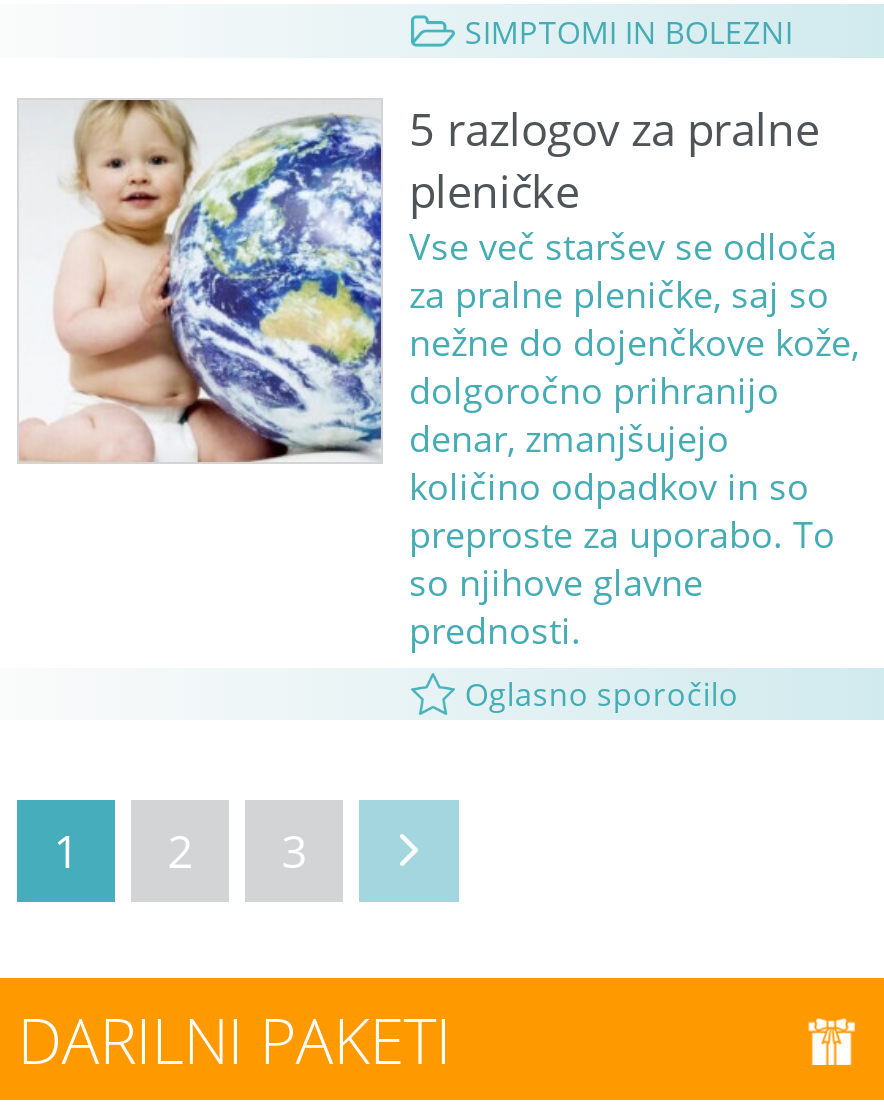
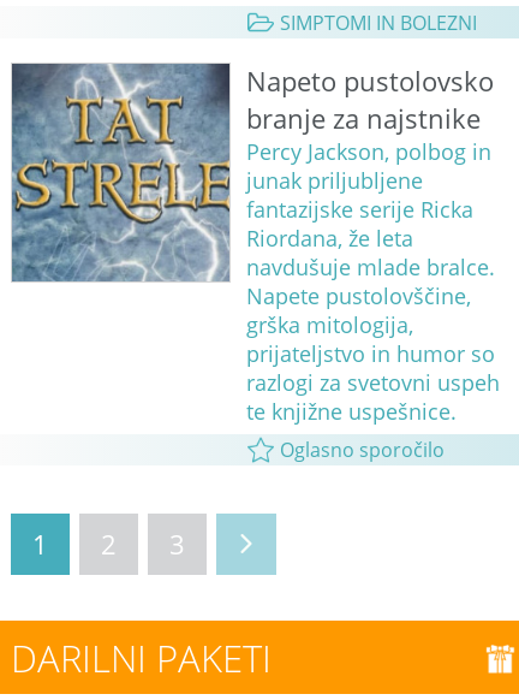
[19,97,859,653] [image] | 5 razlogov za pralne | pleničke | Vse več staršev se odloča | za pralne pleničke, saj so | nežne do dojenčkove kože, | dolgoročno prihranijo | denar, zmanjšujejo | količino odpadkov in so | preproste za uporabo. To | so njihove glavne | prednosti. -> [11,62,500,425] [image] | Napeto pustolovsko | branje za najstnike | Percy Jackson, polbog in | junak priljubljene | fantazijske serije Ricka | Riordana, že leta | navdušuje mlade bralce. | Napete pustolovščine, | grška mitologija, | prijateljstvo in humor so | razlogi za svetovni uspeh | te knjižne uspešnice.

